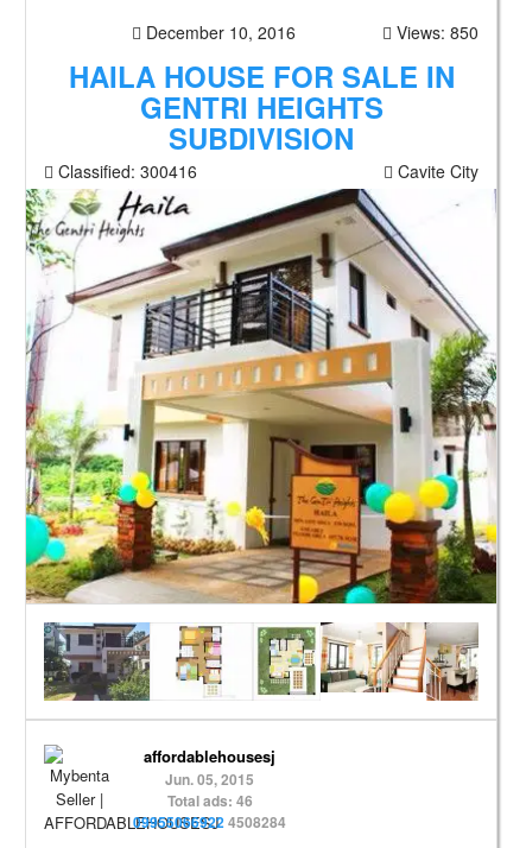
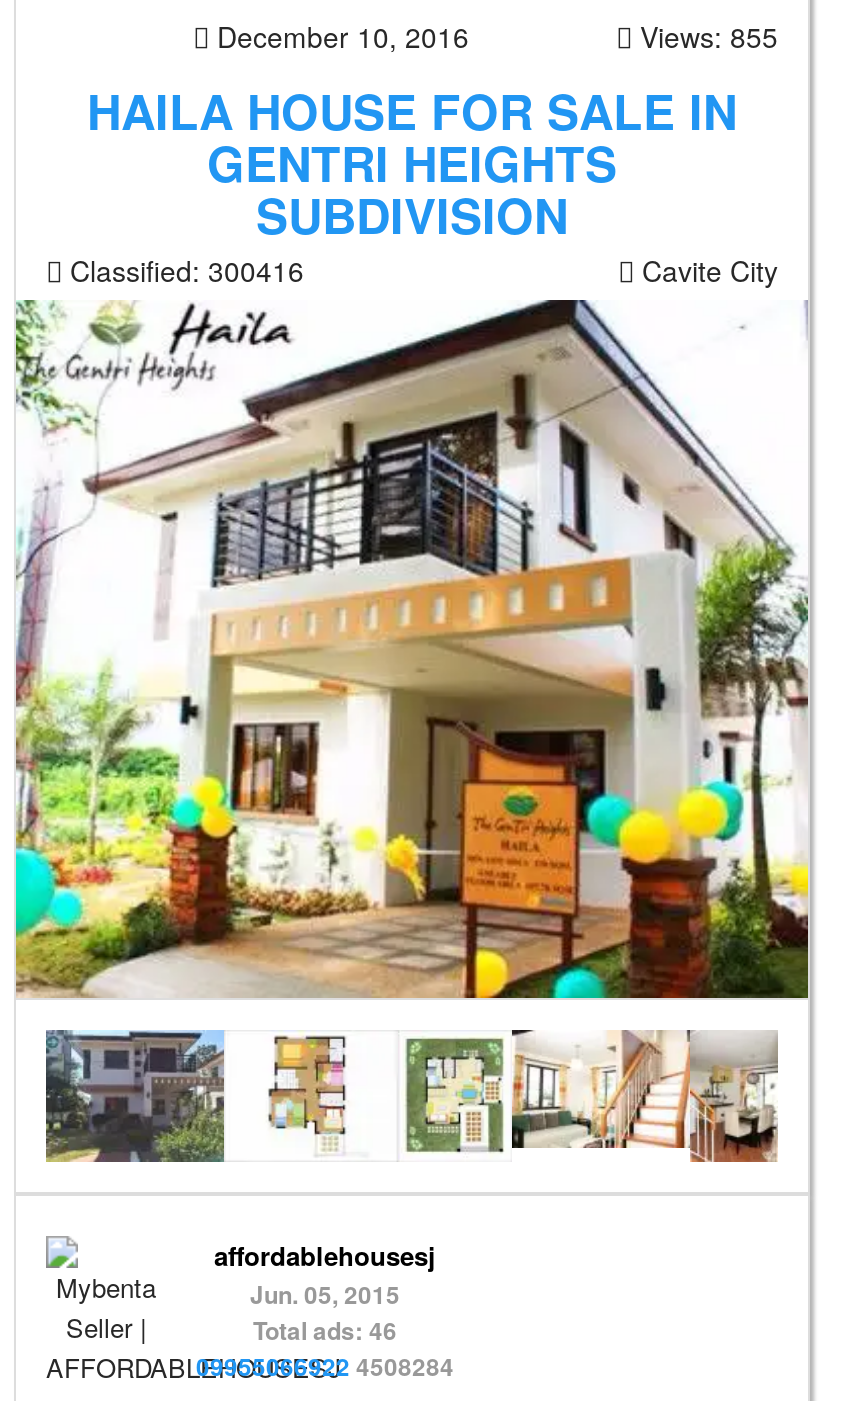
[392,20,479,44] Views: 850 -> [632,16,778,56] Views: 855

